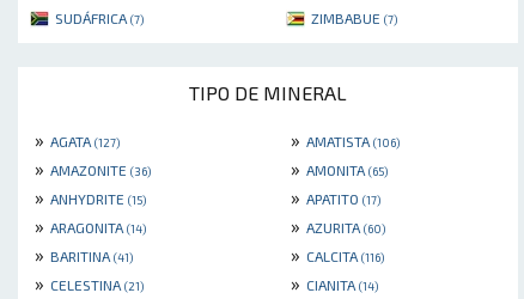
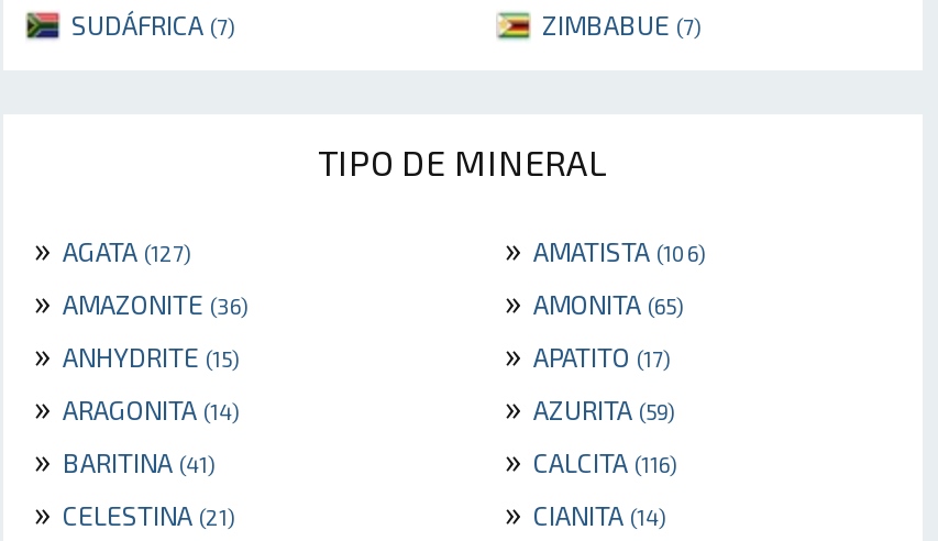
[286,214,385,237] » AZURITA (60) -> [496,386,674,427] » AZURITA (59)

